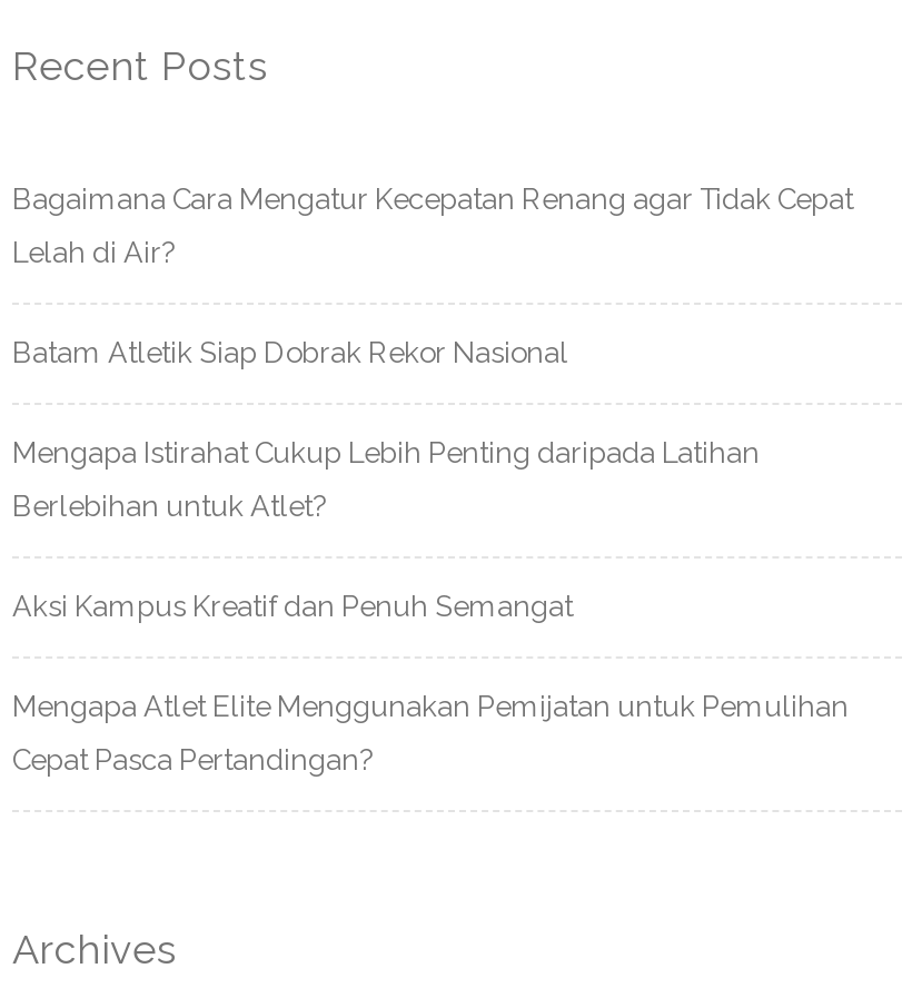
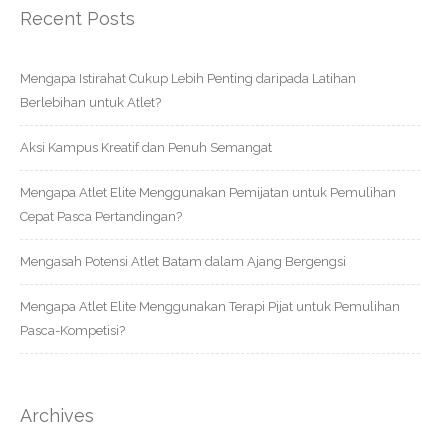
[12,182,853,369] Bagaimana Cara Mengatur Kecepatan Renang agar Tidak Cepat | Lelah di Air? | Batam Atletik Siap Dobrak Rekor Nasional -> none
moved [12,436,849,777] -> [20,71,396,224]: Mengapa Istirahat Cukup Lebih Penting daripada Latihan | Berlebihan untuk Atlet? | Aksi Kampus Kreatif dan Penuh Semangat | Mengapa Atlet Elite Menggunakan Pemijatan untuk Pemulihan | Cepat Pasca Pertandingan?
none -> [20,254,400,338] Mengasah Potensi Atlet Batam dalam Ajang Bergengsi | Mengapa Atlet Elite Menggunakan Terapi Pijat untuk Pemulihan | Pasca-Kompetisi?

